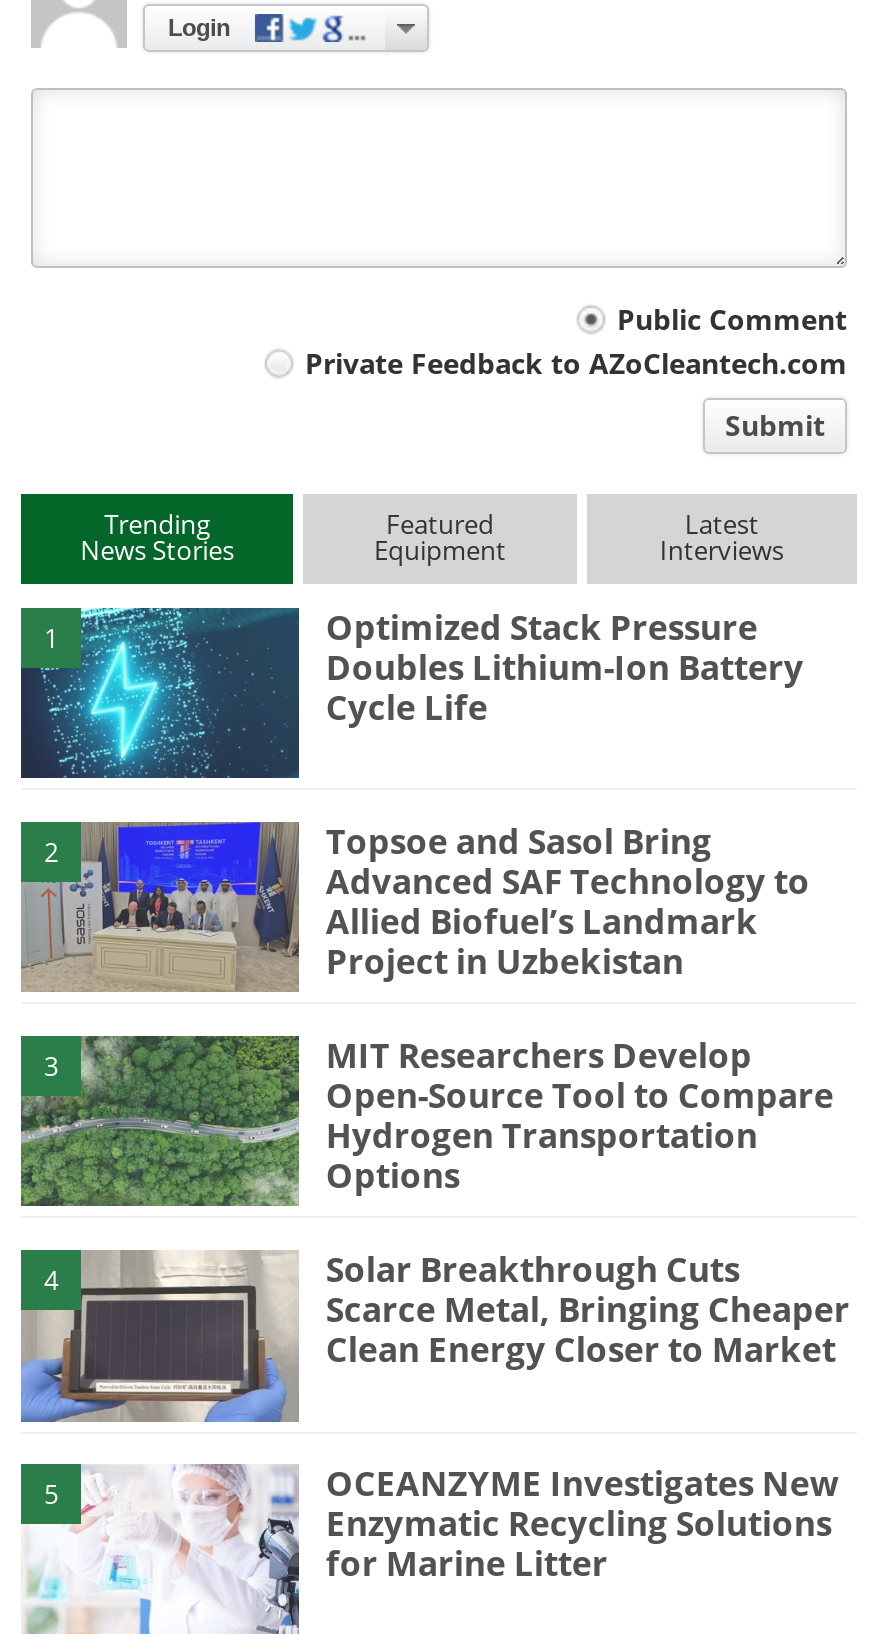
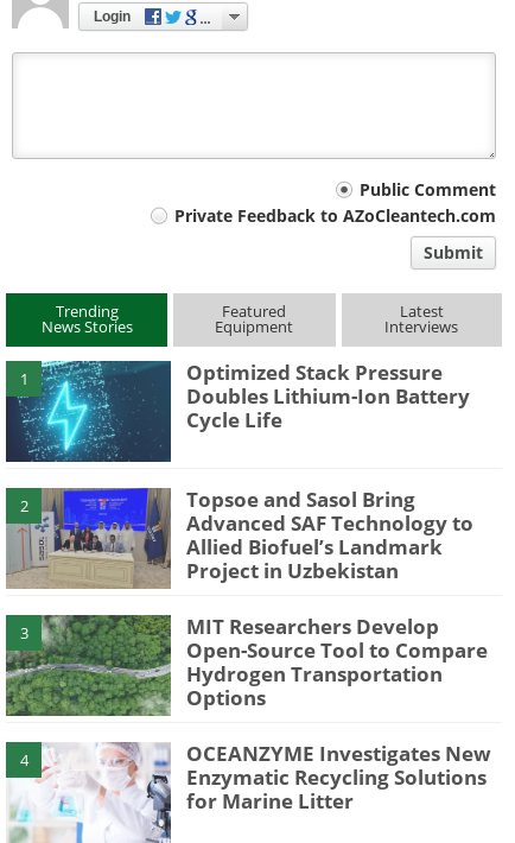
[19,1246,850,1512] [image] | Solar Breakthrough Cuts | Scarce Metal, Bringing Cheaper | Clean Energy Closer to Market | 5 -> none

